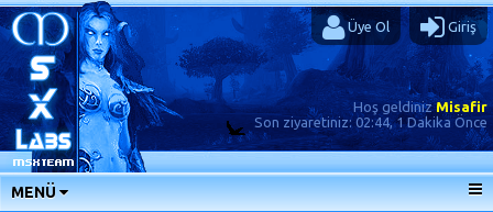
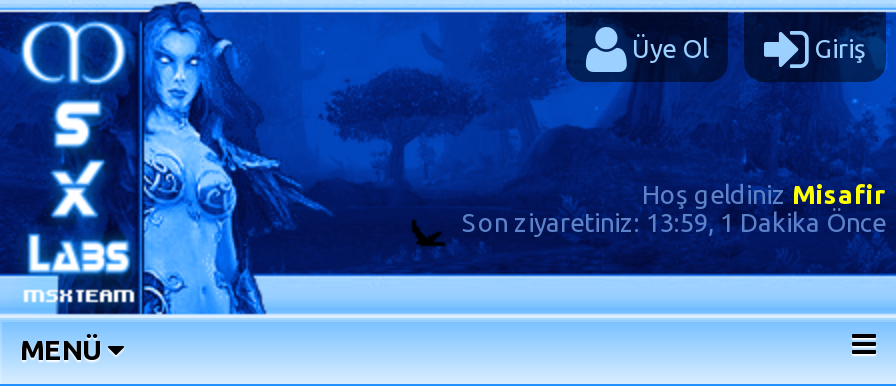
[254,114,487,130] Son ziyaretiniz: 02:44, 1 Dakika Önce -> [462,208,886,236] Son ziyaretiniz: 13:59, 1 Dakika Önce

